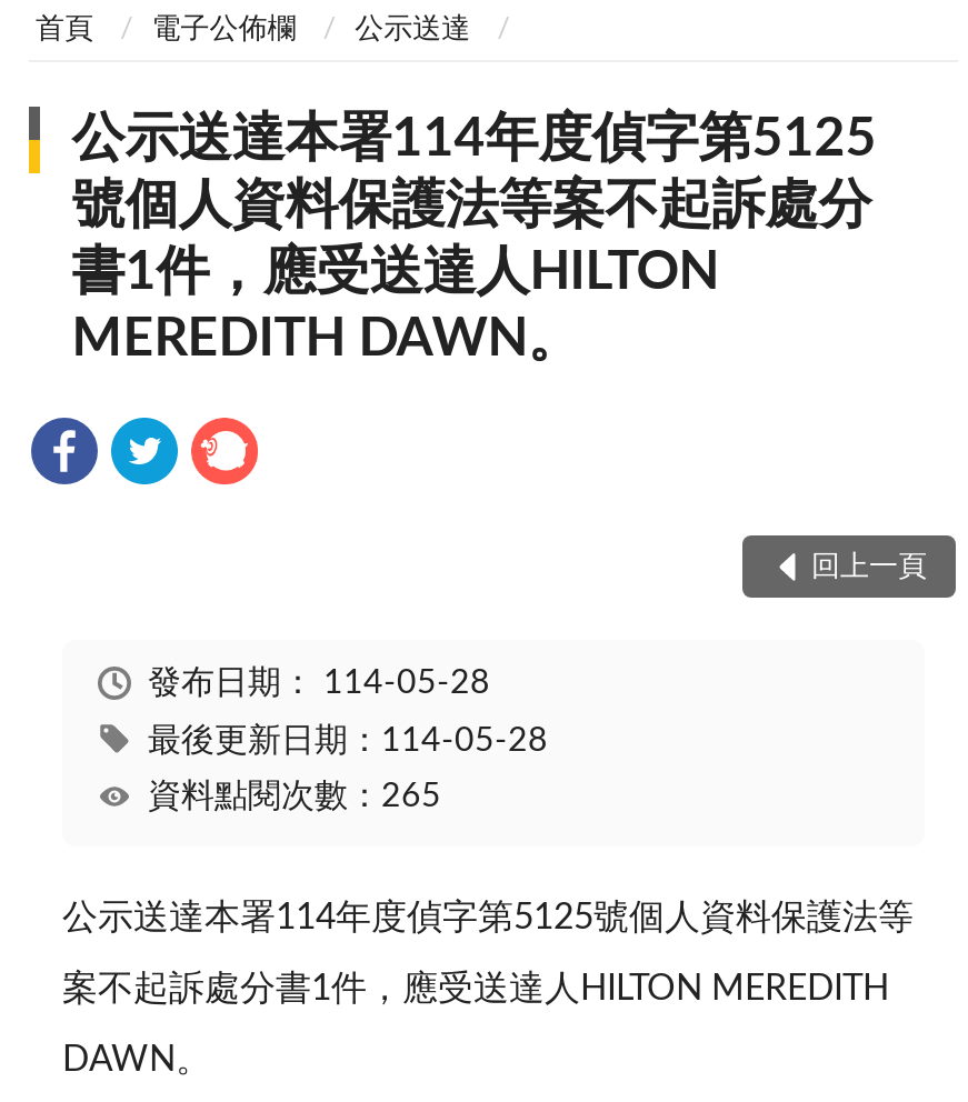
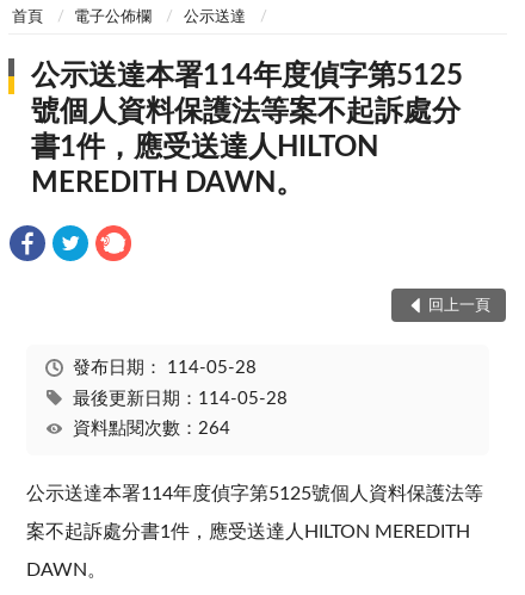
[148,781,441,814] 資料點閱次數：265 -> [72,420,230,438] 資料點閱次數：264

